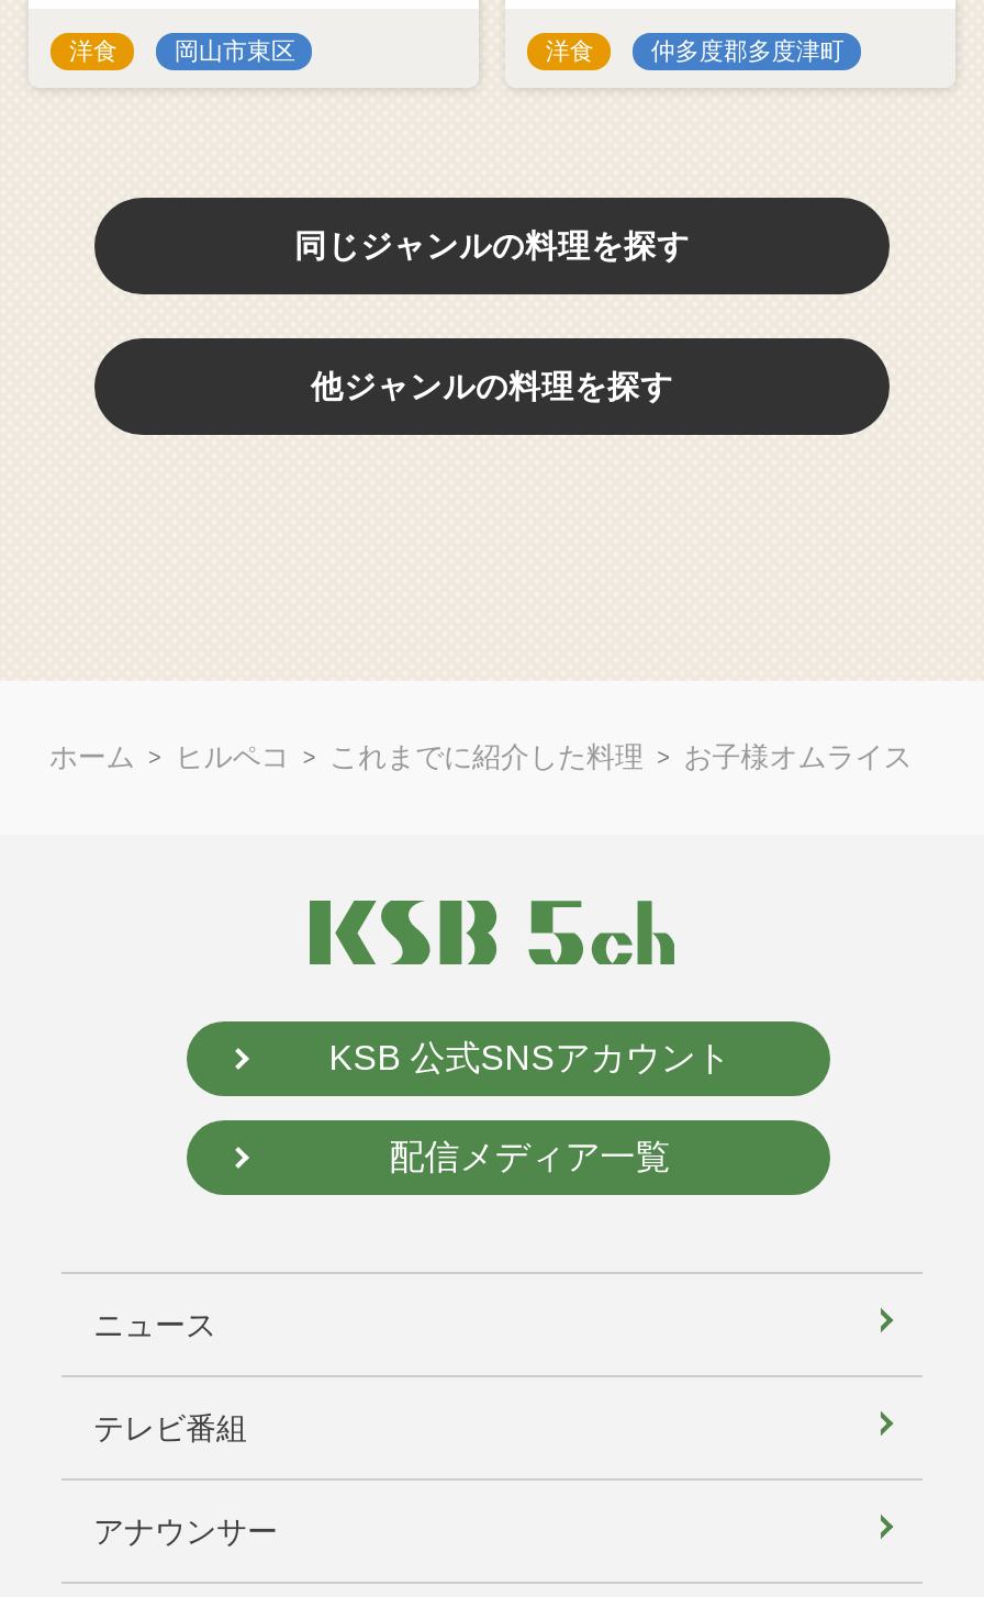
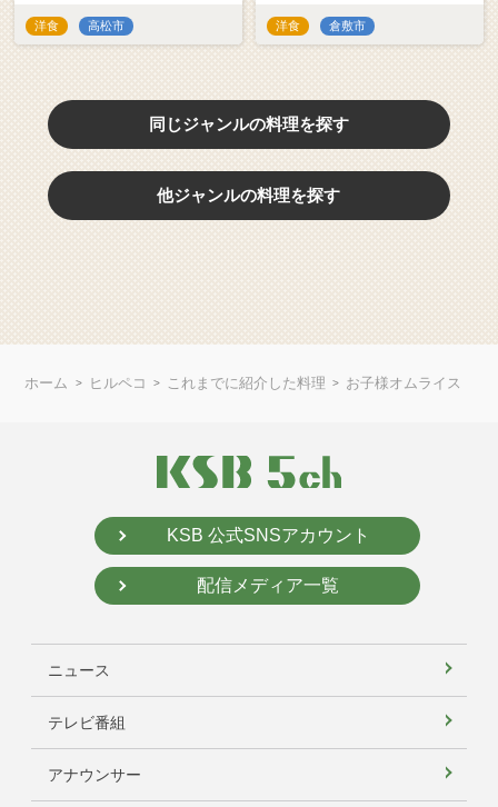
[174,37,295,63] 岡山市東区 -> [88,19,125,32] 高松市
[651,37,844,63] 仲多度郡多度津町 -> [329,19,366,32] 倉敷市

